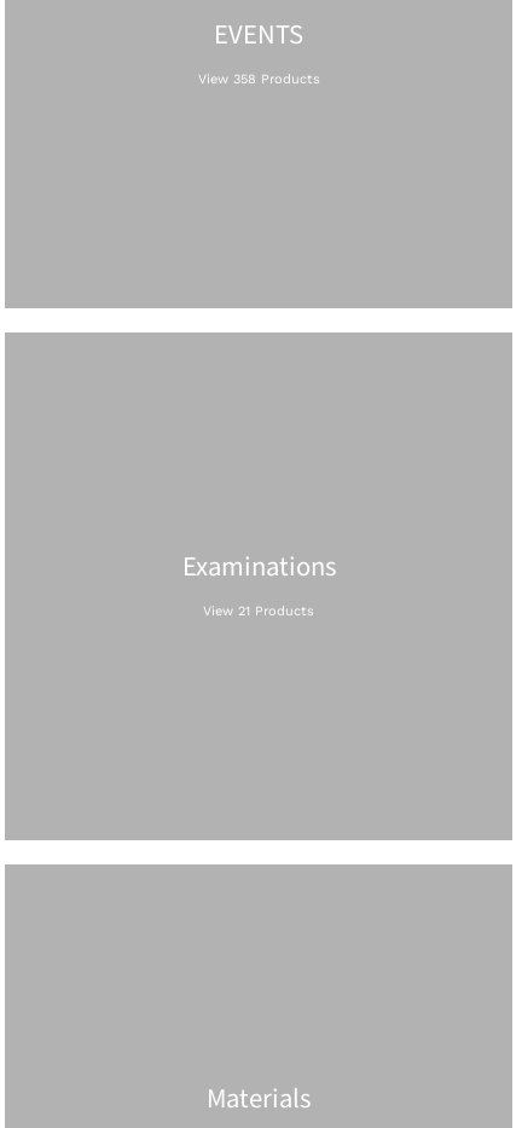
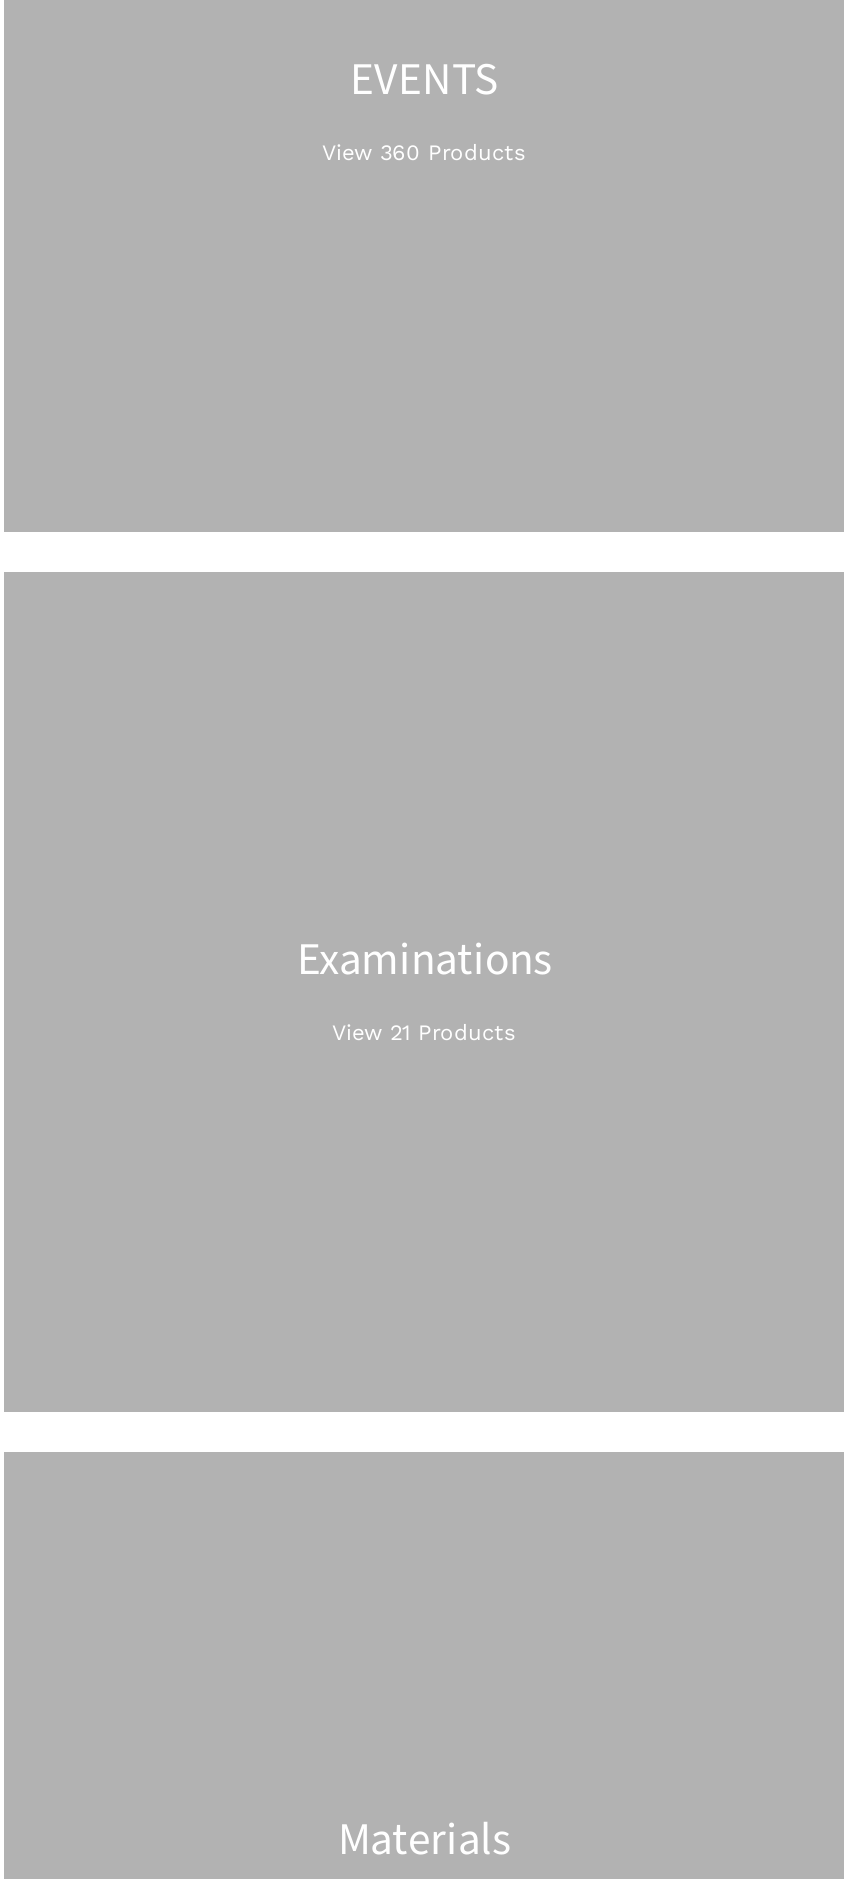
[198,71,320,87] View 358 Products -> [322,140,526,166] View 360 Products

